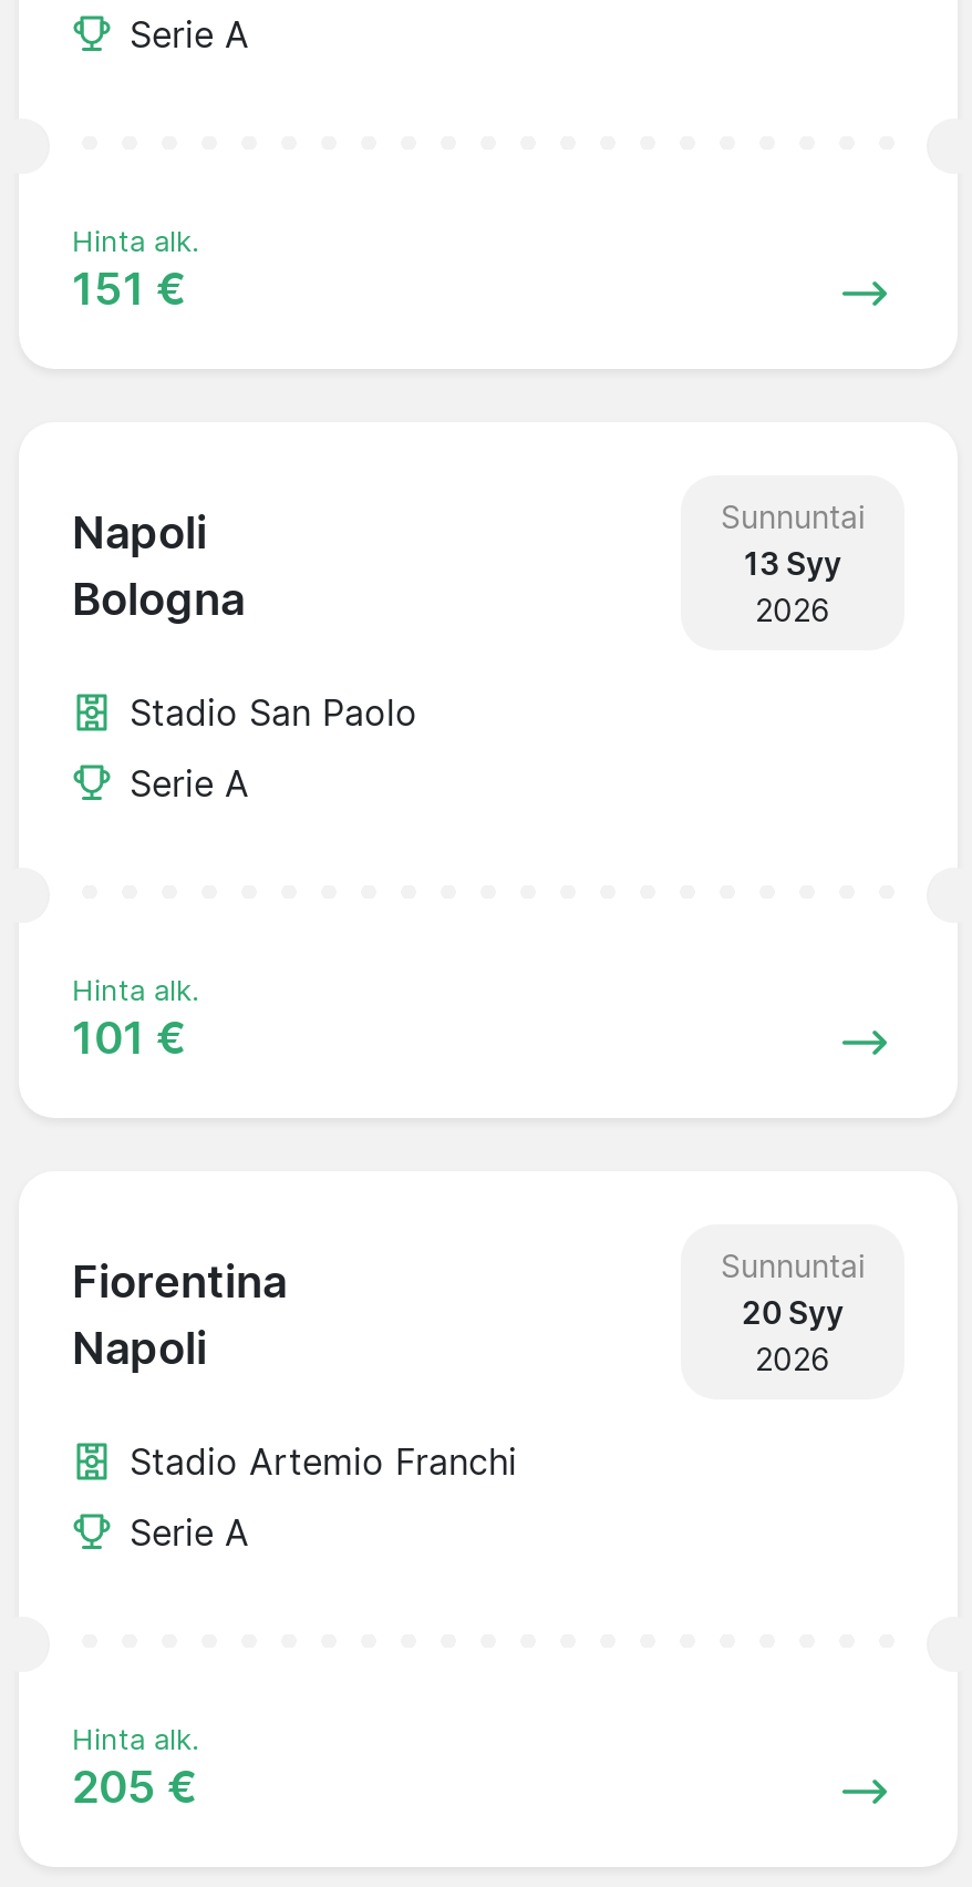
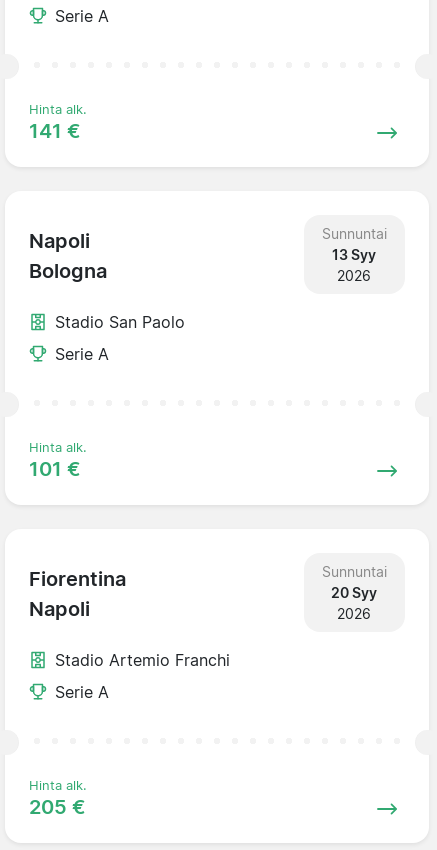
[72,262,187,315] 151 € -> [29,119,81,143] 141 €

